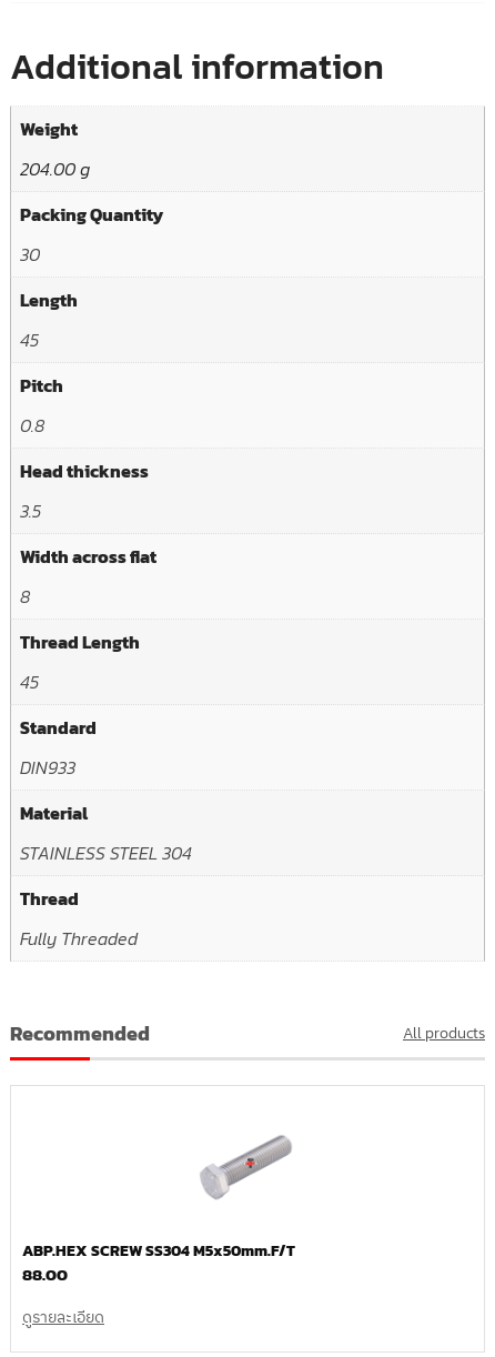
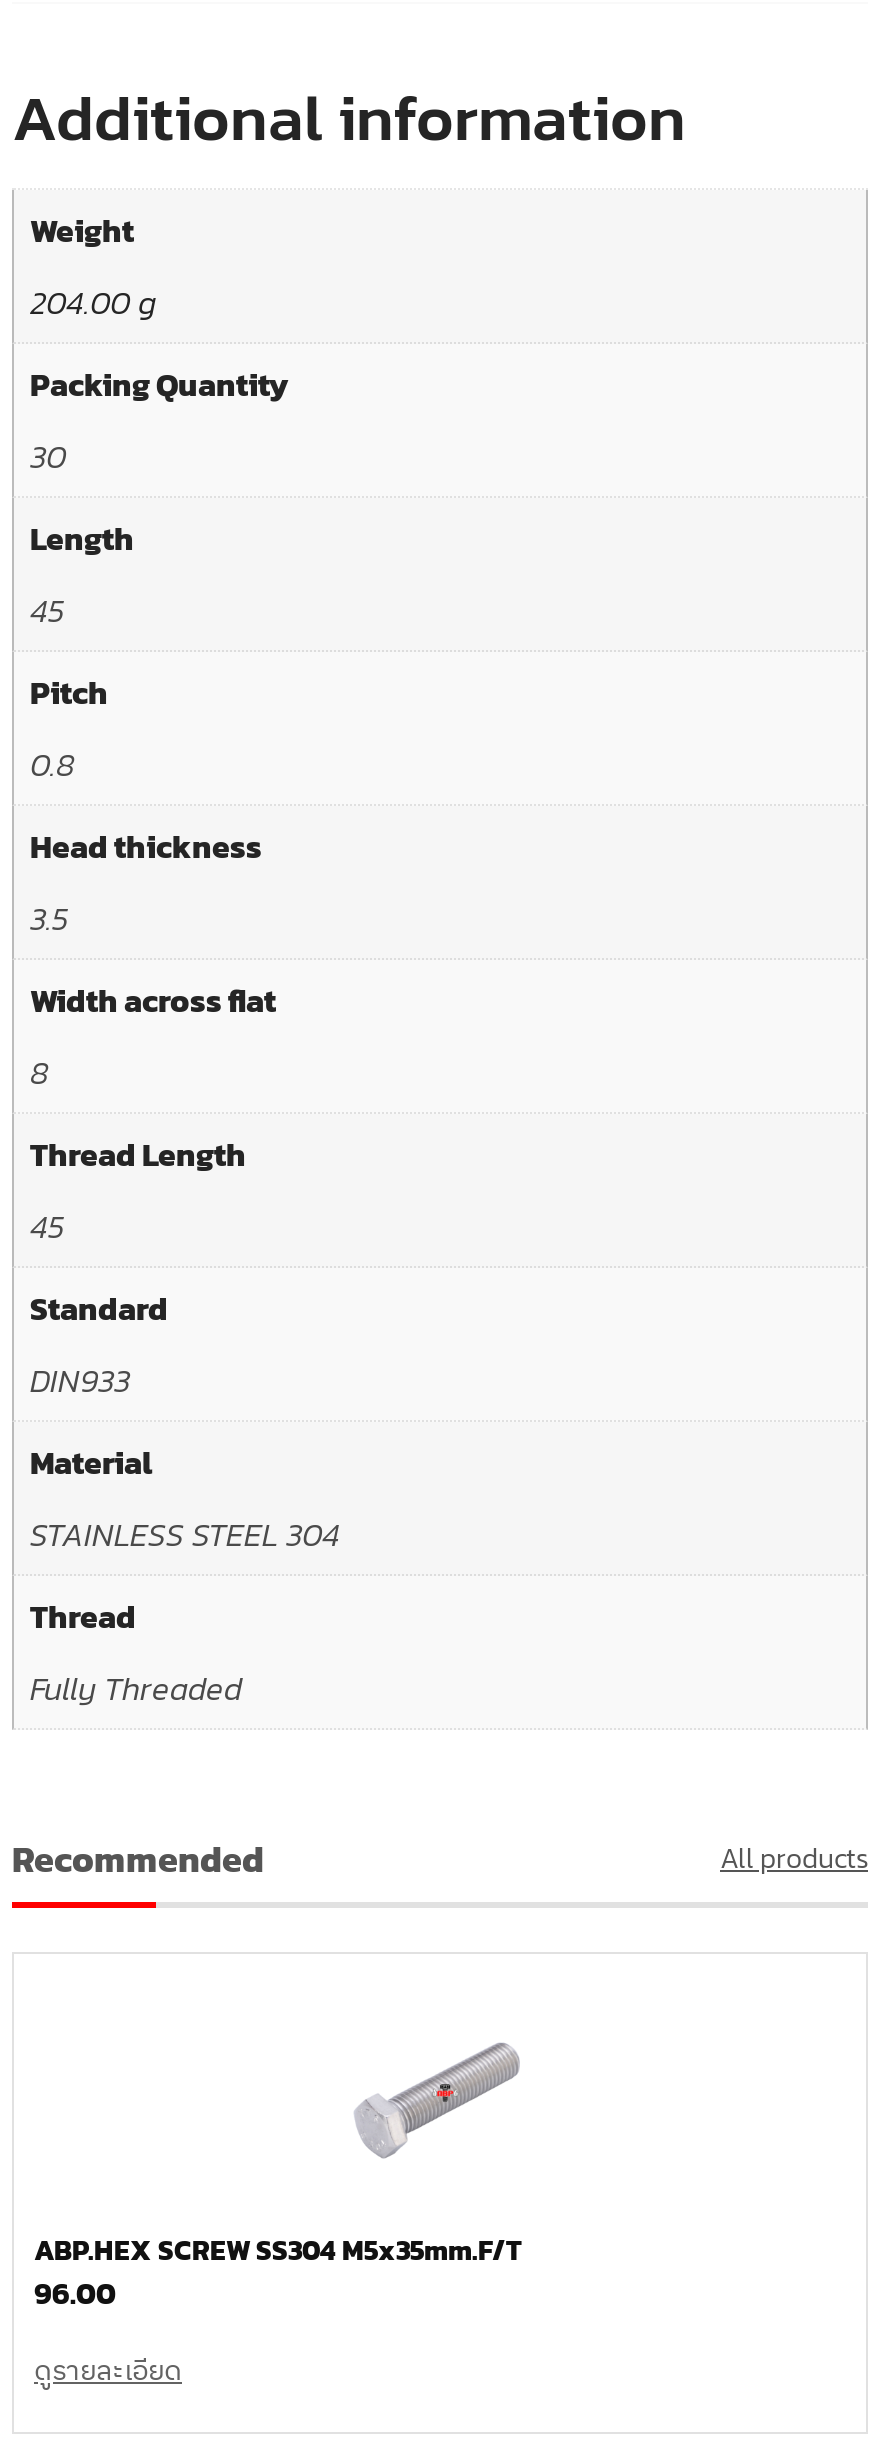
[22,1239,295,1262] ABP.HEX SCREW SS304 M5x50mm.F/T -> [34,2230,522,2272] ABP.HEX SCREW SS304 M5x35mm.F/T
[22,1261,68,1287] 88.00 -> [34,2270,116,2316] 96.00

